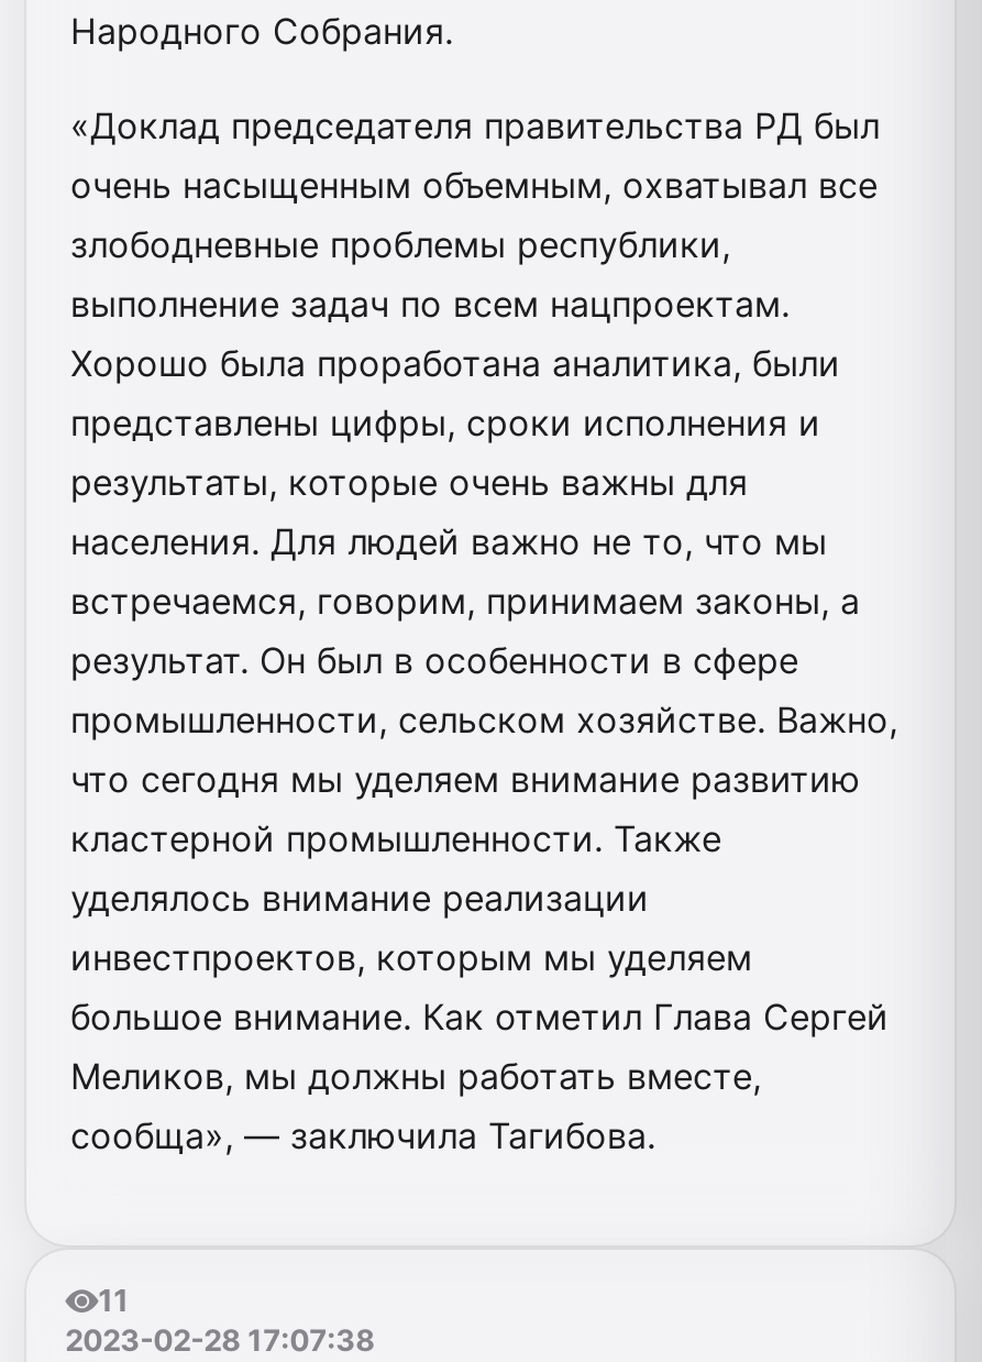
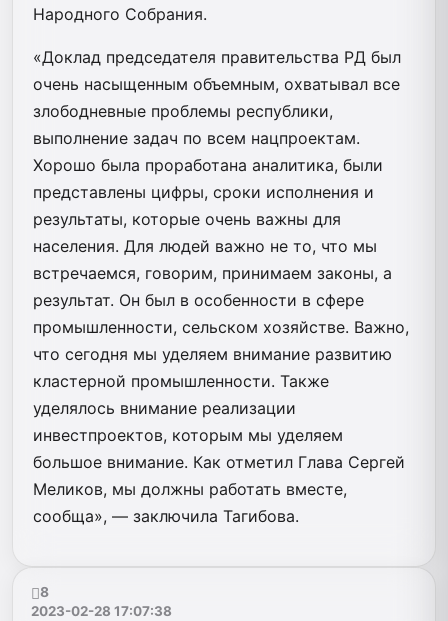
[98,1283,129,1318] 11 -> [40,584,49,600] 8

